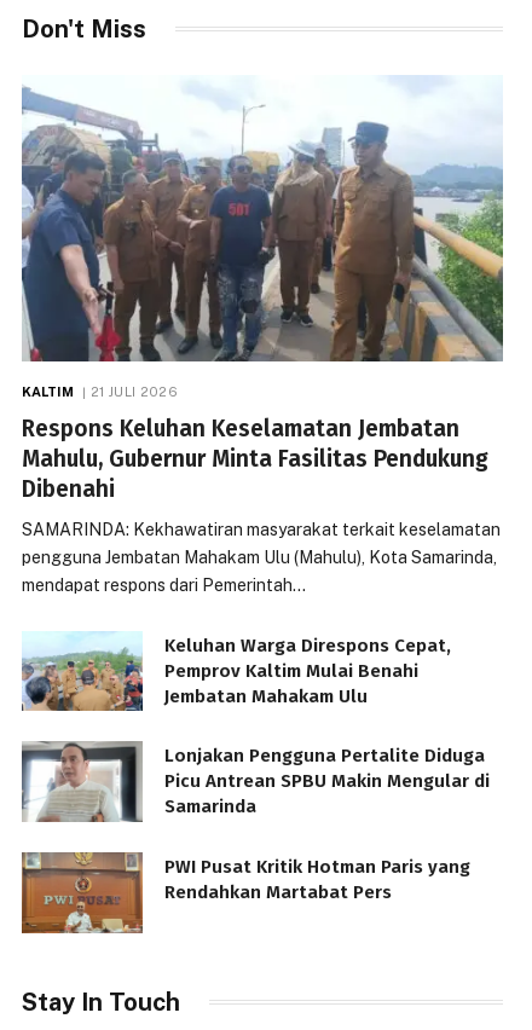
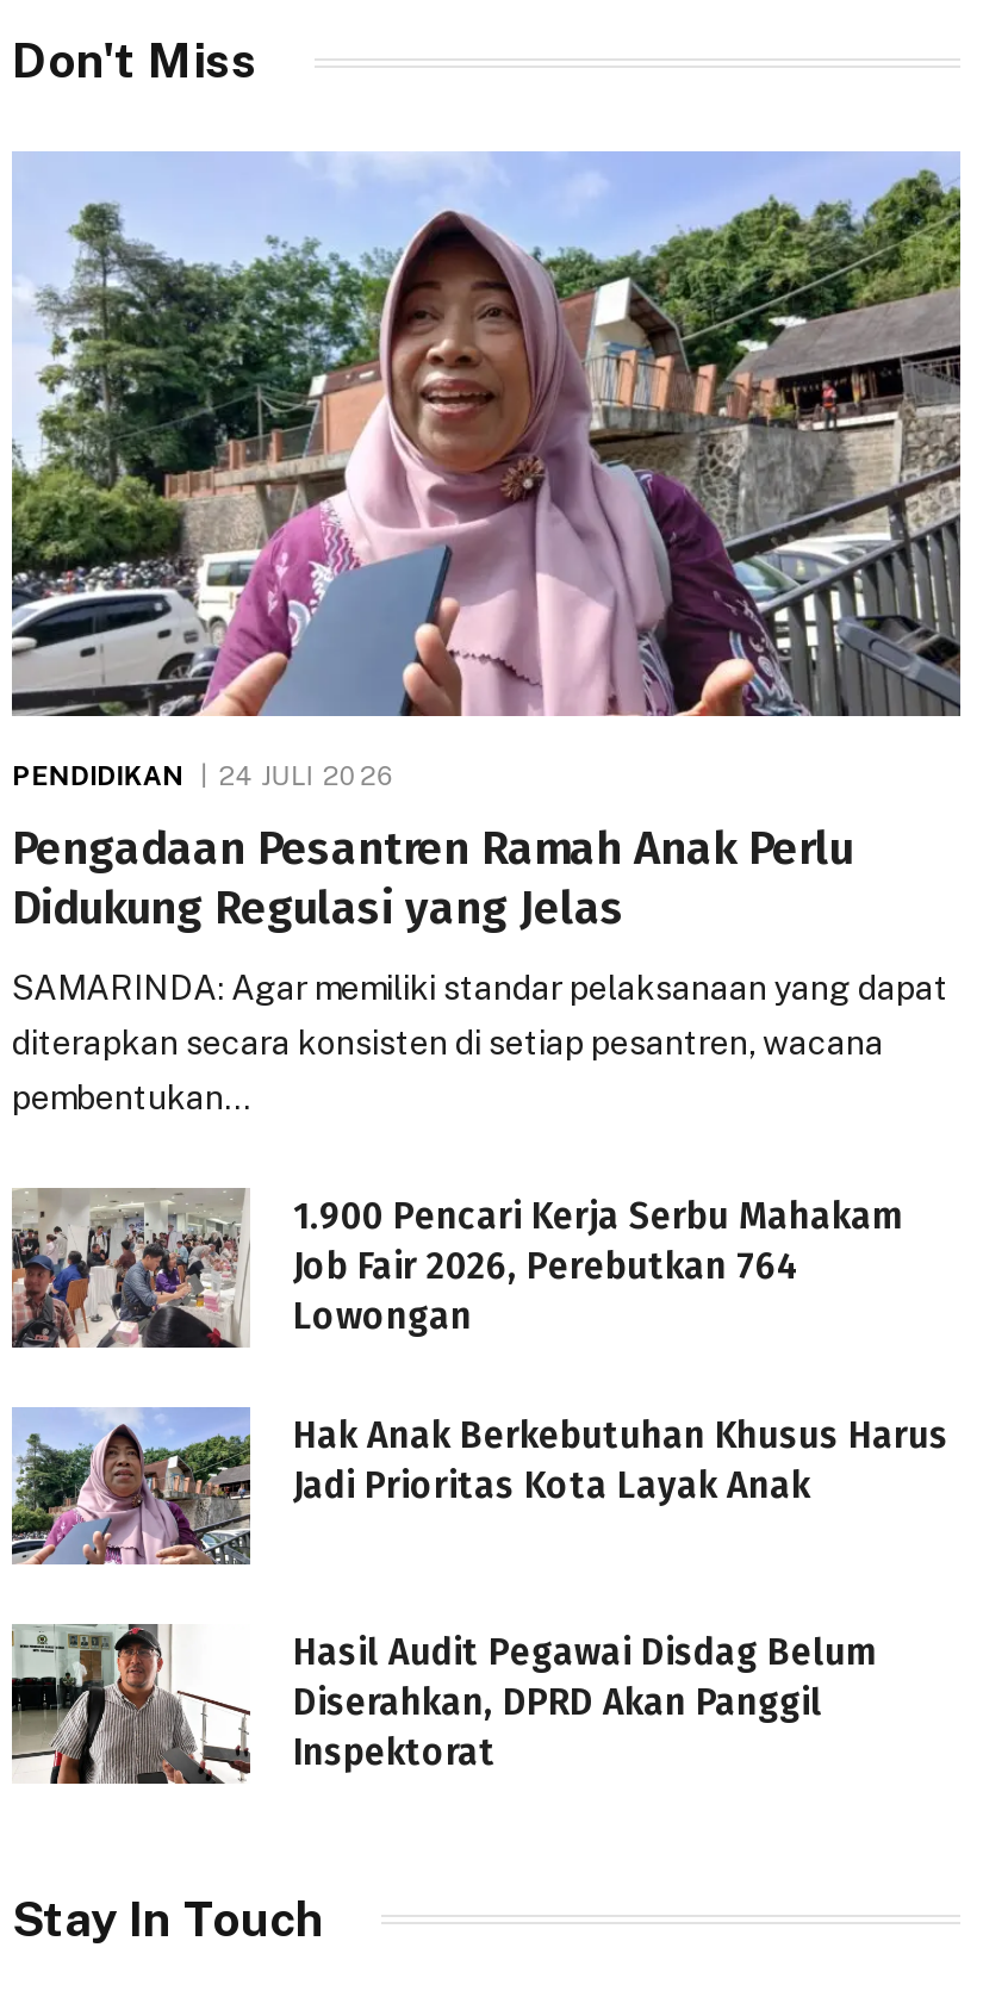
[21,76,503,399] [image] | KALTIM | 21 JULI 2026 -> [10,150,963,790] [image] | PENDIDIKAN | 24 JULI 2026
[22,414,488,503] Respons Keluhan Keselamatan Jembatan | Mahulu, Gubernur Minta Fasilitas Pendukung | Dibenahi -> [12,821,853,936] Pengadaan Pesantren Ramah Anak Perlu | Didukung Regulasi yang Jelas
[22,519,501,594] SAMARINDA: Kekhawatiran masyarakat terkait keselamatan | pengguna Jembatan Mahakam Ulu (Mahulu), Kota Samarinda, | mendapat respons dari Pemerintah… -> [12,969,948,1117] SAMARINDA: Agar memiliki standar pelaksanaan yang dapat | diterapkan secara konsisten di setiap pesantren, wacana | pembentukan…
[22,631,451,712] [image] | Keluhan Warga Direspons Cepat, | Pemprov Kaltim Mulai Benahi | Jembatan Mahakam Ulu -> [10,1194,901,1349] [image] | 1.900 Pencari Kerja Serbu Mahakam | Job Fair 2026, Perebutkan 764 | Lowongan
[21,740,490,822] [image] | Lonjakan Pengguna Pertalite Diduga | Picu Antrean SPBU Makin Mengular di | Samarinda -> [12,1406,948,1566] [image] | Hak Anak Berkebutuhan Khusus Harus | Jadi Prioritas Kota Layak Anak
[21,851,470,934] [image] | PWI Pusat Kritik Hotman Paris yang | Rendahkan Martabat Pers -> [10,1625,875,1785] [image] | Hasil Audit Pegawai Disdag Belum | Diserahkan, DPRD Akan Panggil | Inspektorat

